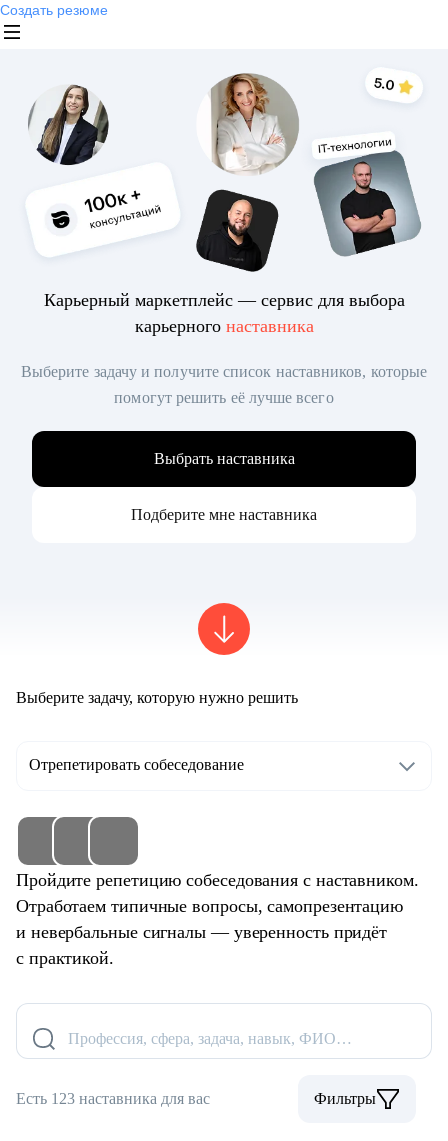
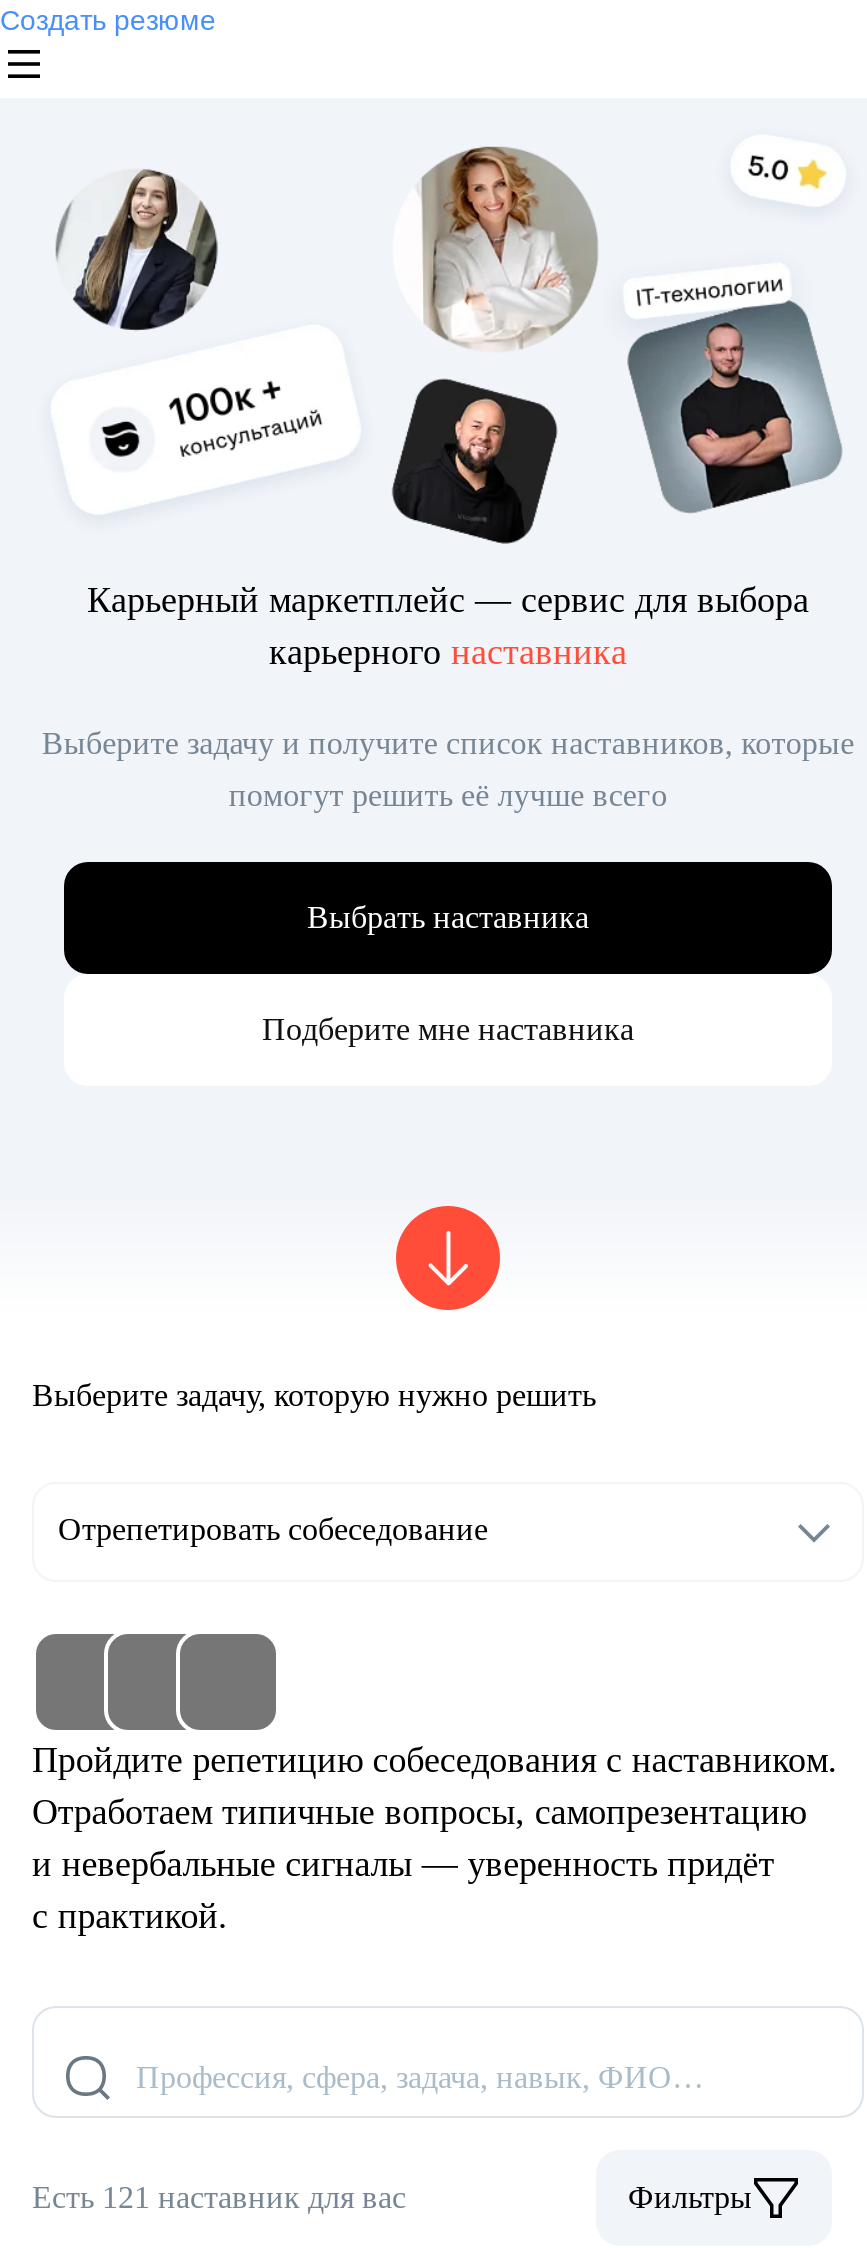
[16,1090,210,1107] Есть 123 наставника для вас -> [32,2180,406,2214] Есть 121 наставник для вас

